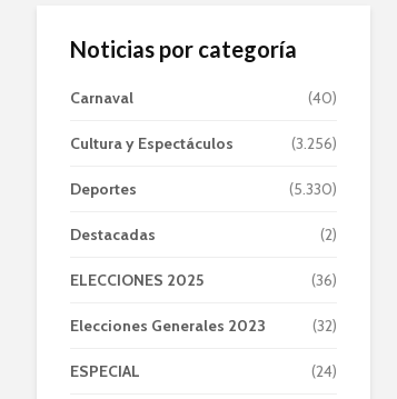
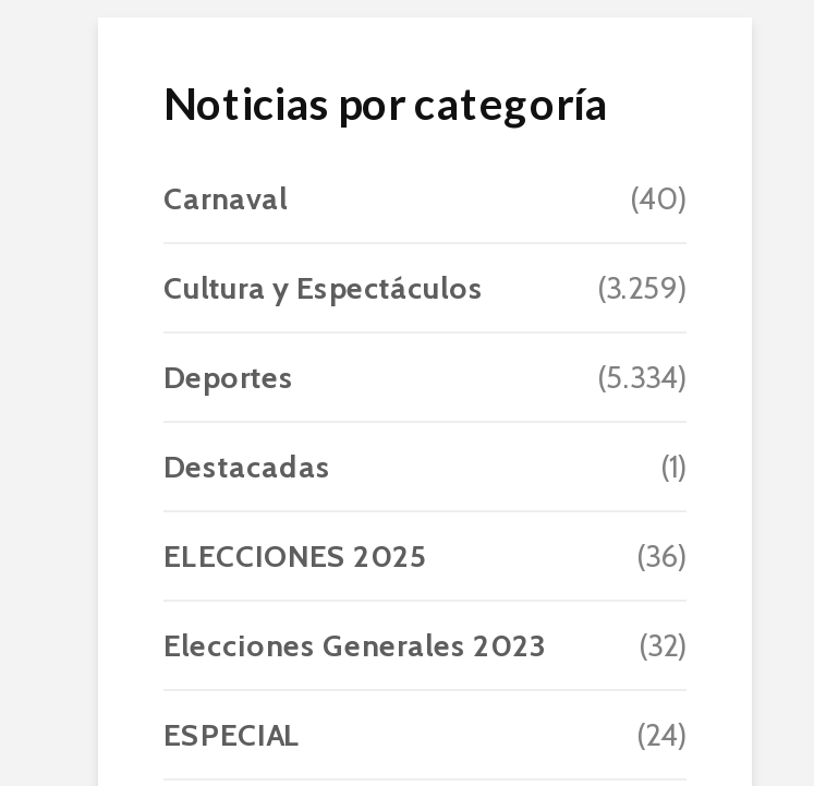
[291,133,337,153] (3.256) -> [597,268,687,307] (3.259)
[289,179,337,199] (5.330) -> [597,358,687,397] (5.334)
[320,225,337,245] (2) -> [660,447,687,486] (1)

